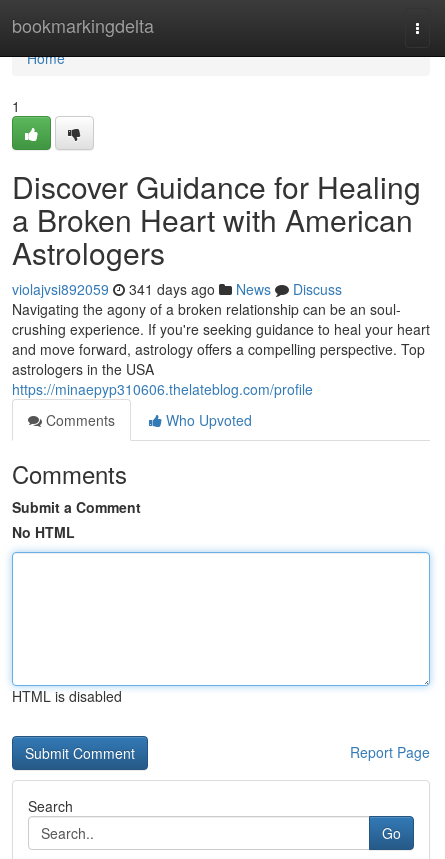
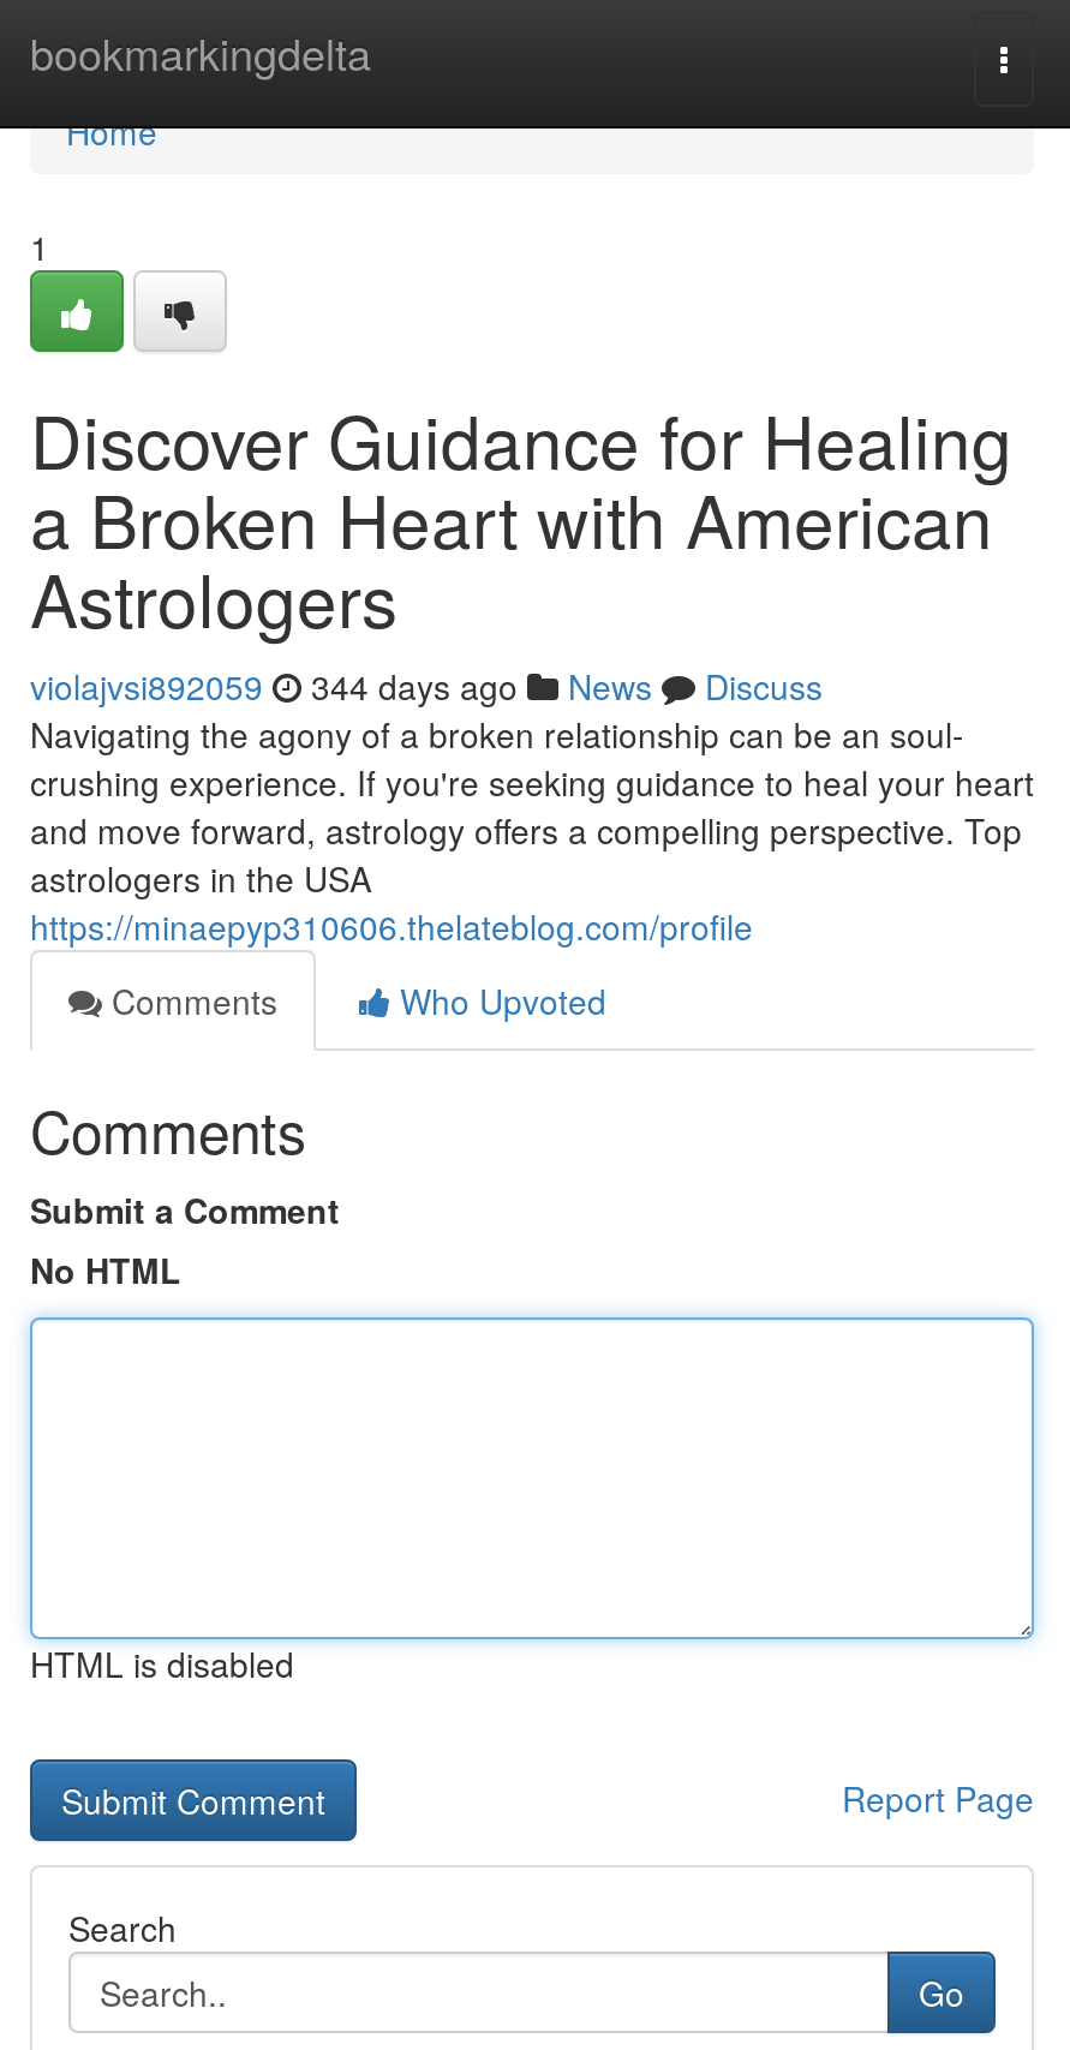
[12,279,342,299] violajvsi892059 341 days ago News Discuss -> [30,662,823,710] violajvsi892059 344 days ago News Discuss

